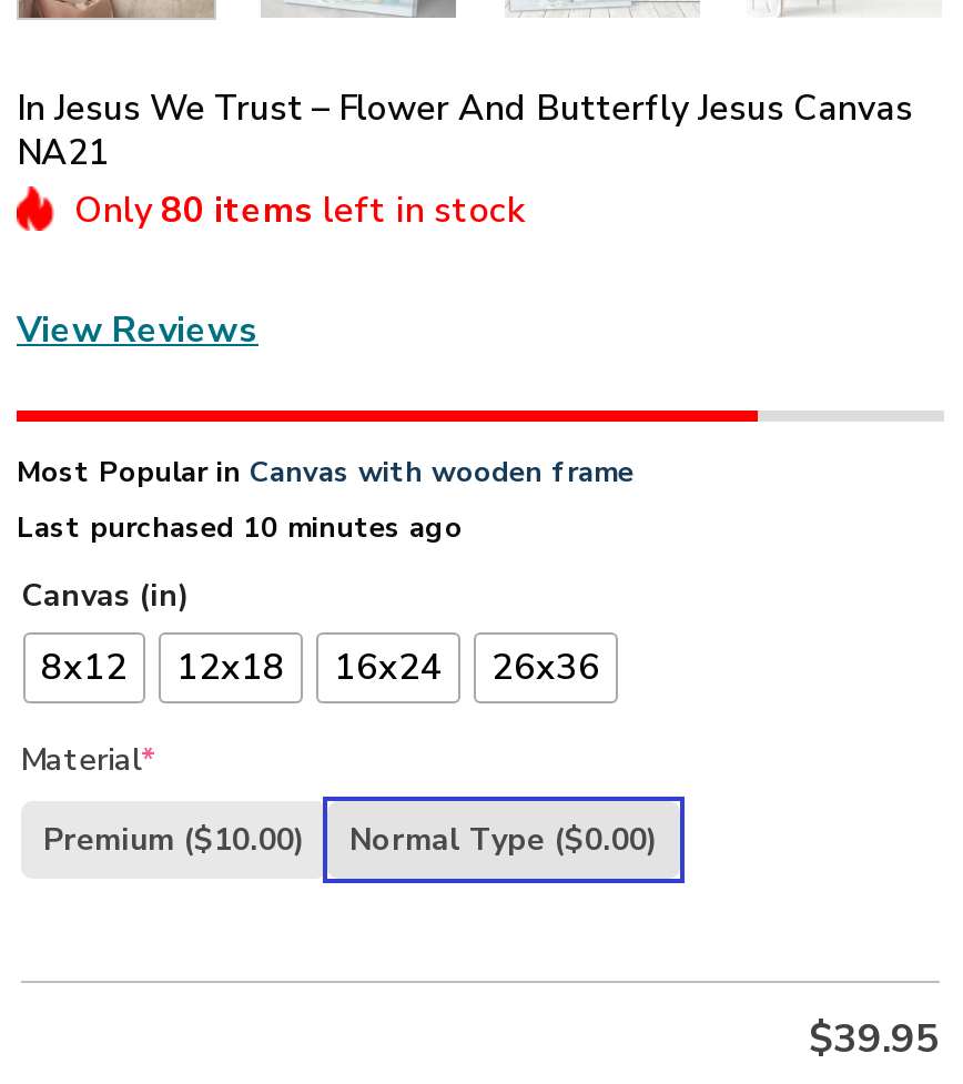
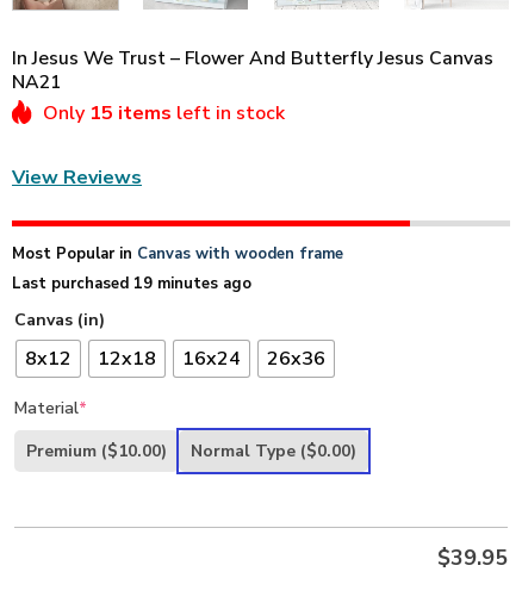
[74,186,525,235] Only 80 items left in stock -> [43,100,285,126] Only 15 items left in stock
[17,509,463,549] Last purchased 10 minutes ago -> [12,273,251,295] Last purchased 19 minutes ago

